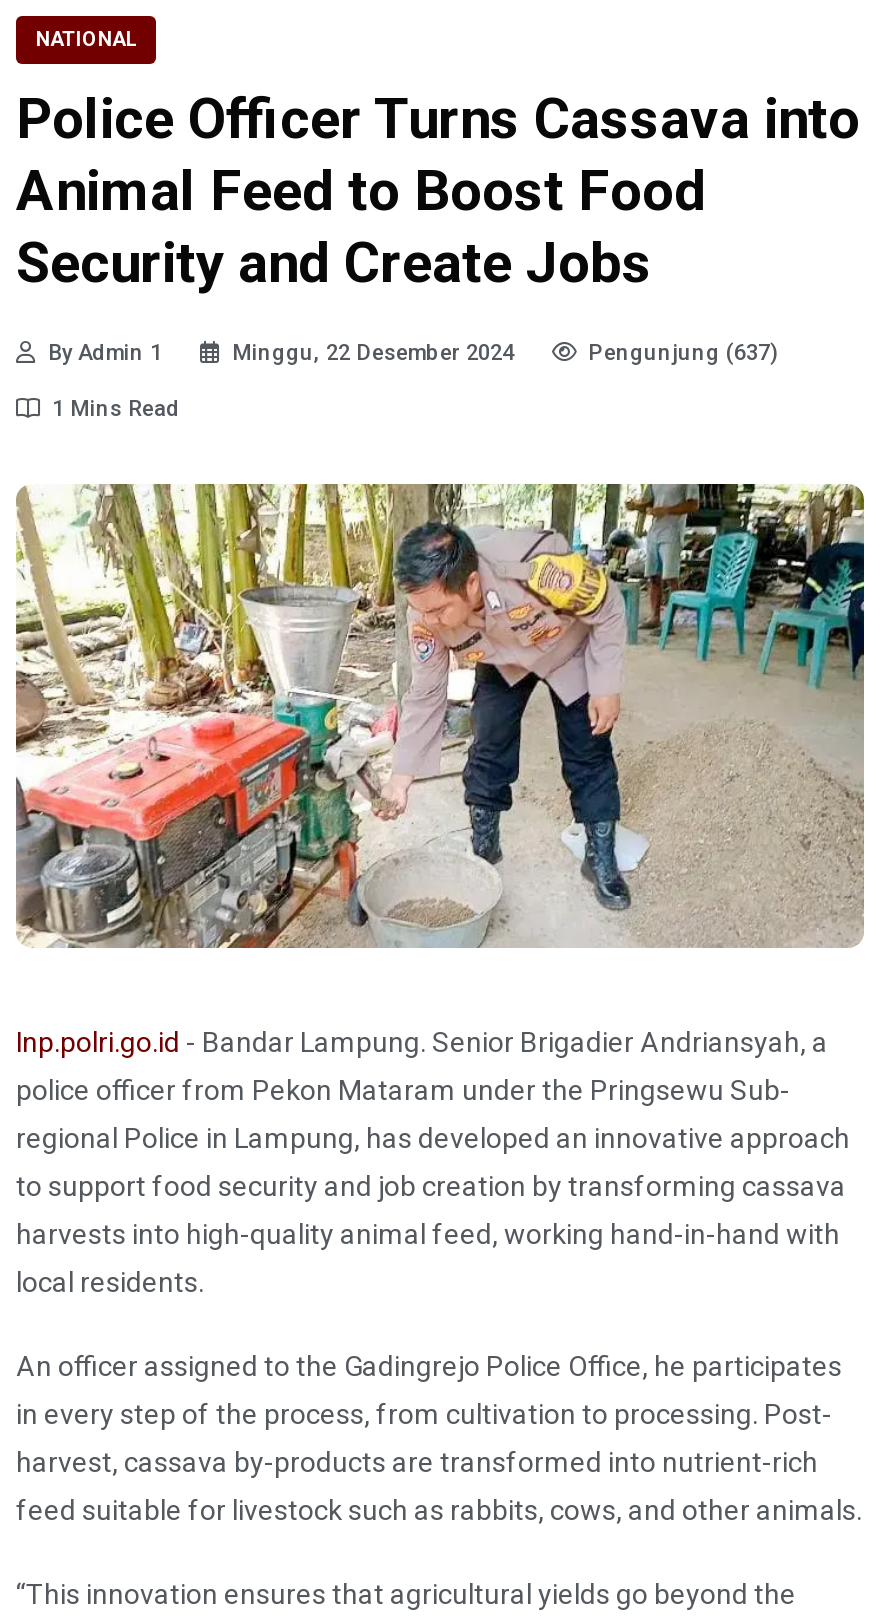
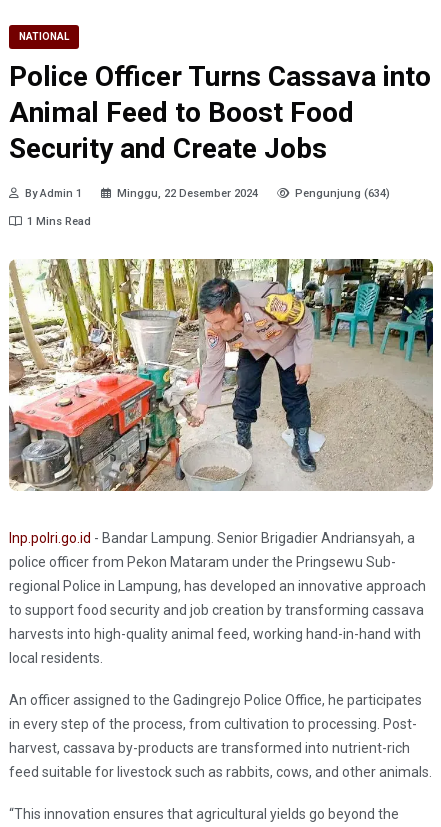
[588,340,778,366] Pengunjung (637) -> [295,187,390,200] Pengunjung (634)

